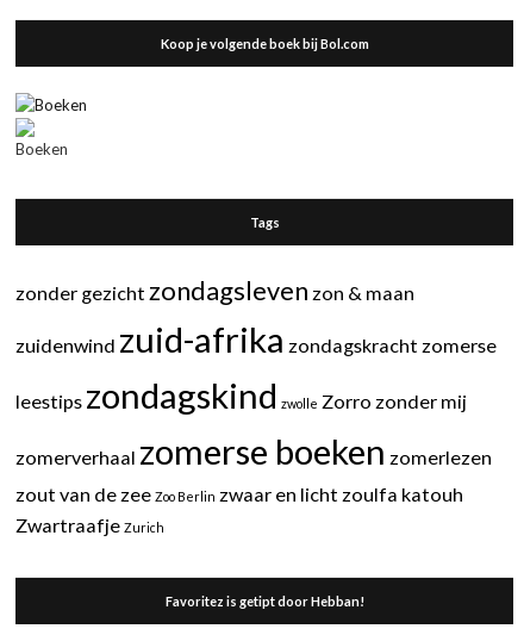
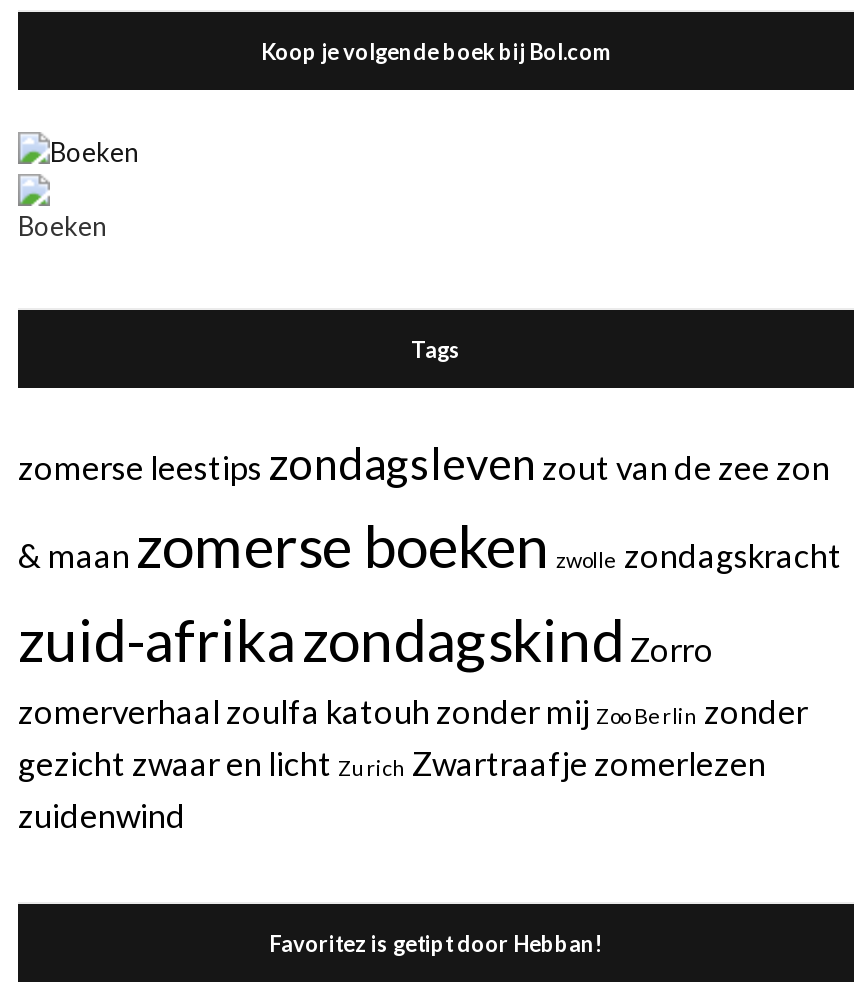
[15,274,497,536] zonder gezicht zondagsleven zon & maan | zuidenwind zuid-afrika zondagskracht zomerse | leestips zondagskind zwolle Zorro zonder mij | zomerverhaal zomerse boeken zomerlezen | zout van de zee Zoo Berlin zwaar en licht zoulfa katouh | Zwartraafje Zurich -> [18,436,842,834] zomerse leestips zondagsleven zout van de zee zon | & maan zomerse boeken zwolle zondagskracht | zuid-afrika zondagskind Zorro | zomerverhaal zoulfa katouh zonder mij Zoo Berlin zonder | gezicht zwaar en licht Zurich Zwartraafje zomerlezen | zuidenwind

